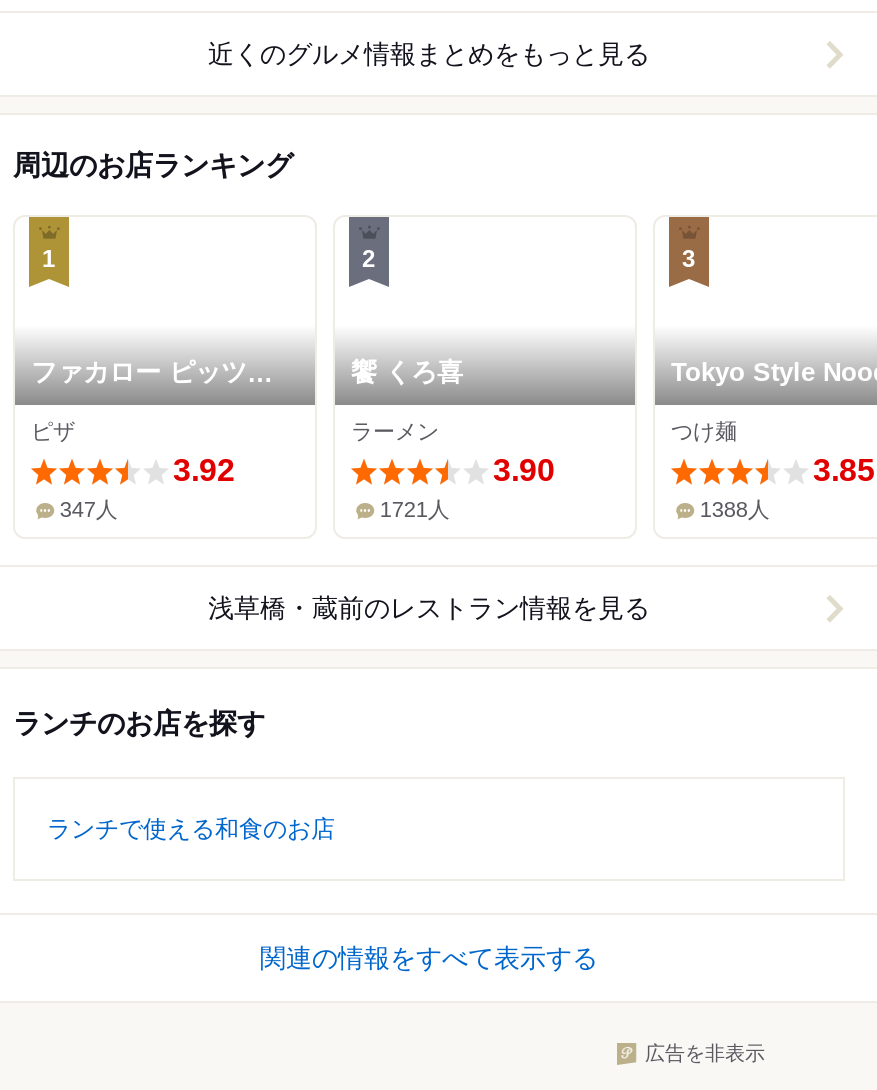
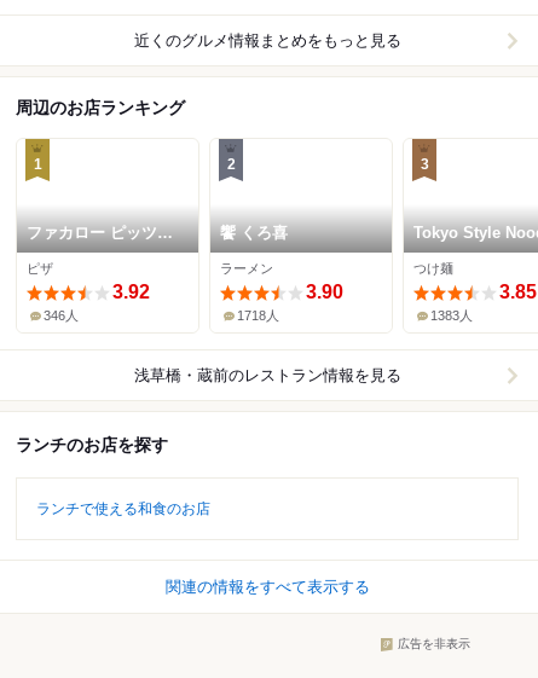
[60,498,118,522] 347人 -> [44,309,79,323] 346人
[380,498,450,522] 1721人 -> [237,309,280,323] 1718人
[700,498,770,522] 1388人 -> [431,309,473,323] 1383人

